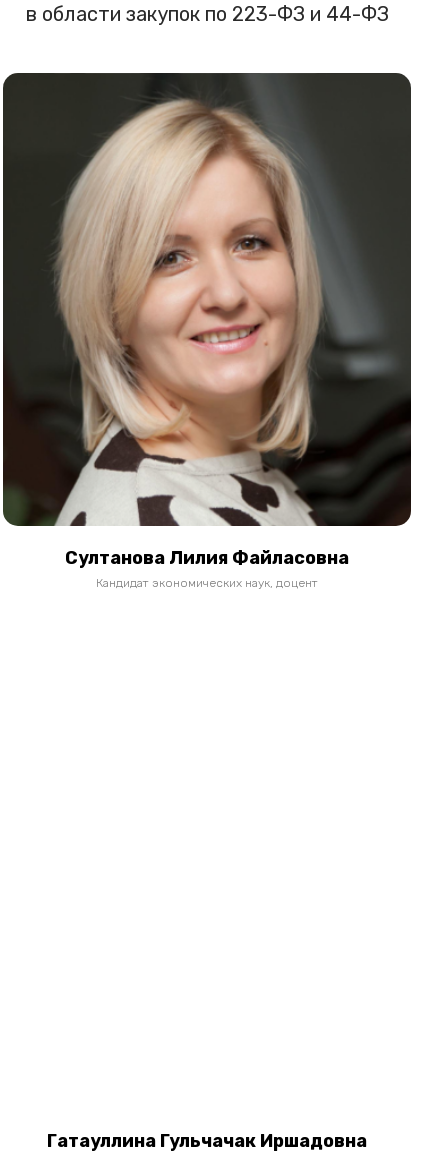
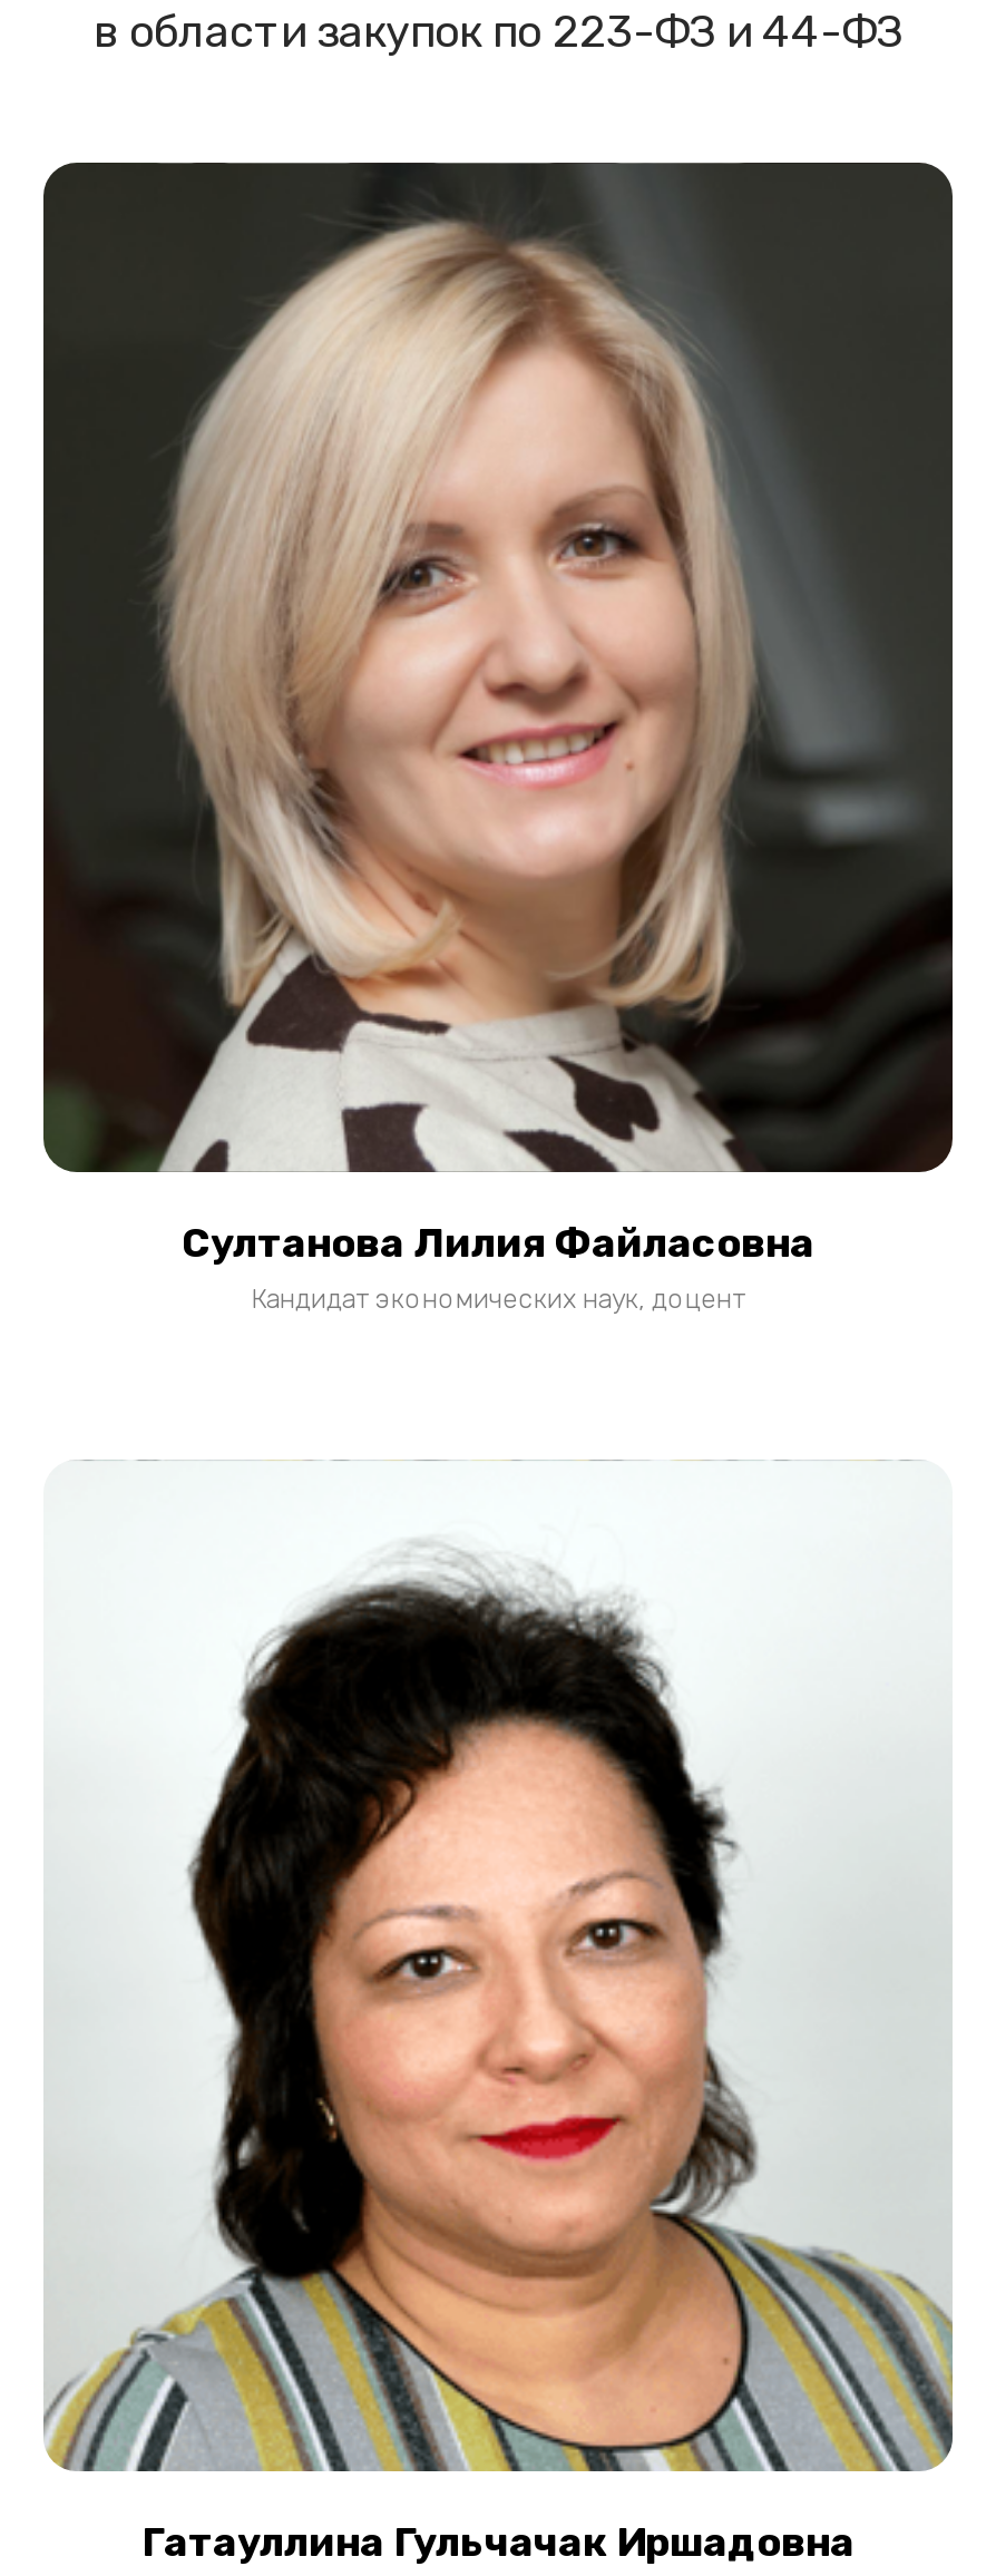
none -> [41,1540,955,2473] [image]

